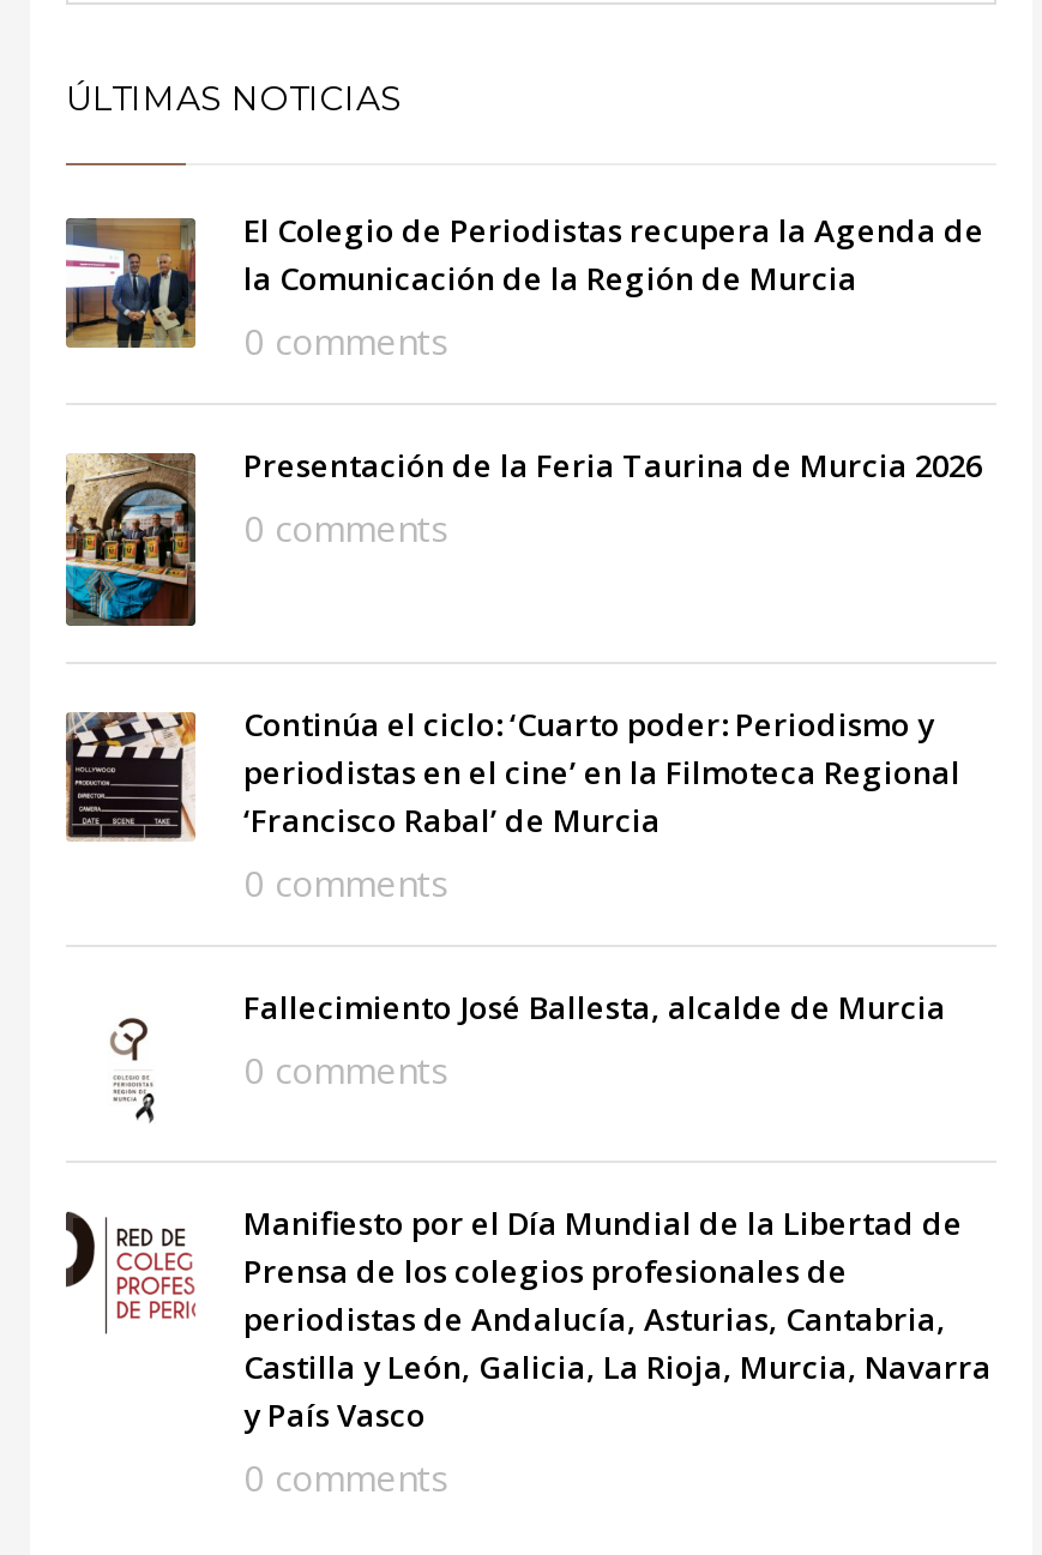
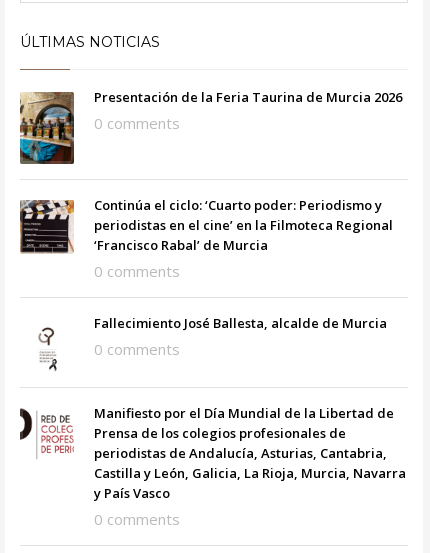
[64,209,984,364] [image] | El Colegio de Periodistas recupera la Agenda de | la Comunicación de la Región de Murcia | 0 comments -> none

